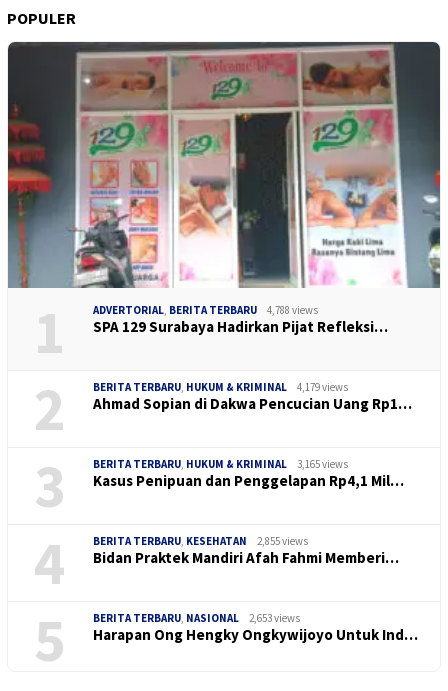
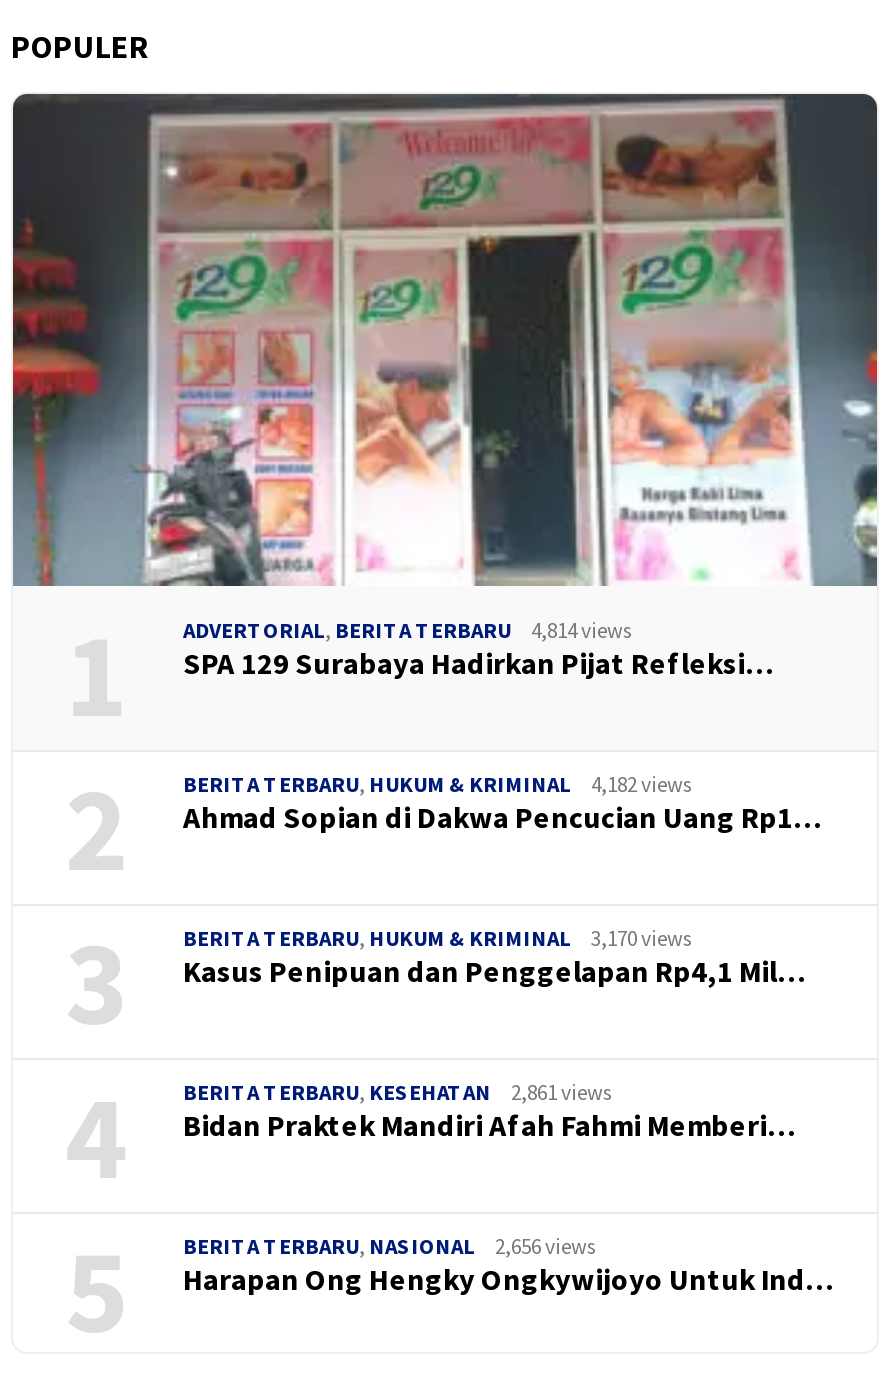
[93,303,318,317] ADVERTORIAL, BERITA TERBARU 4,788 views -> [183,617,633,645] ADVERTORIAL, BERITA TERBARU 4,814 views
[93,380,348,394] BERITA TERBARU, HUKUM & KRIMINAL 4,179 views -> [183,771,693,799] BERITA TERBARU, HUKUM & KRIMINAL 4,182 views
[93,457,348,471] BERITA TERBARU, HUKUM & KRIMINAL 3,165 views -> [183,925,693,953] BERITA TERBARU, HUKUM & KRIMINAL 3,170 views
[93,534,308,548] BERITA TERBARU, KESEHATAN 2,855 views -> [183,1079,613,1107] BERITA TERBARU, KESEHATAN 2,861 views
[93,611,300,625] BERITA TERBARU, NASIONAL 2,653 views -> [183,1233,597,1261] BERITA TERBARU, NASIONAL 2,656 views

